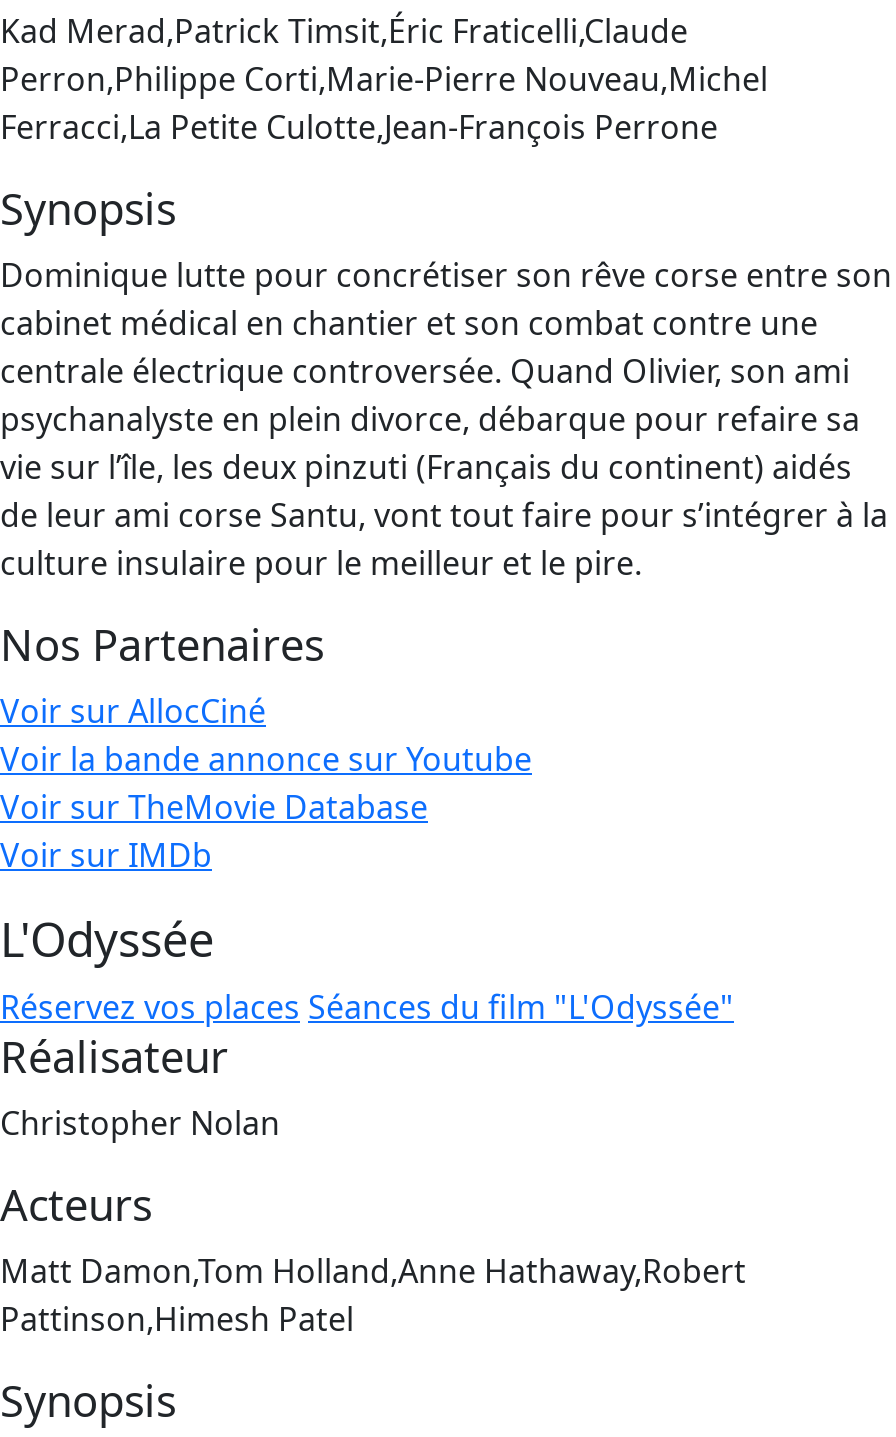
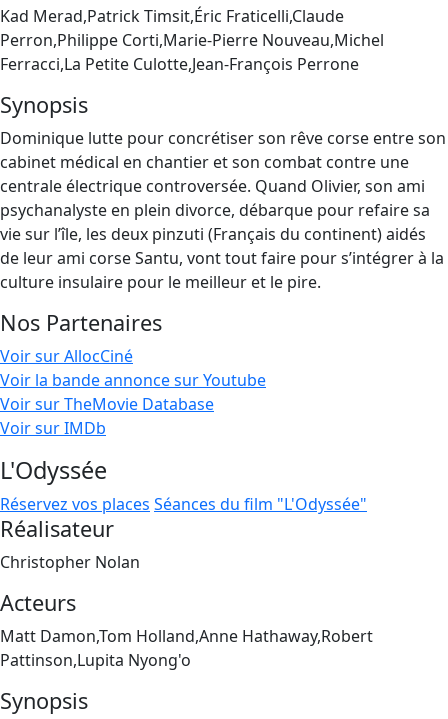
[0,1297,354,1341] Pattinson,Himesh Patel -> [0,649,191,671] Pattinson,Lupita Nyong'o

